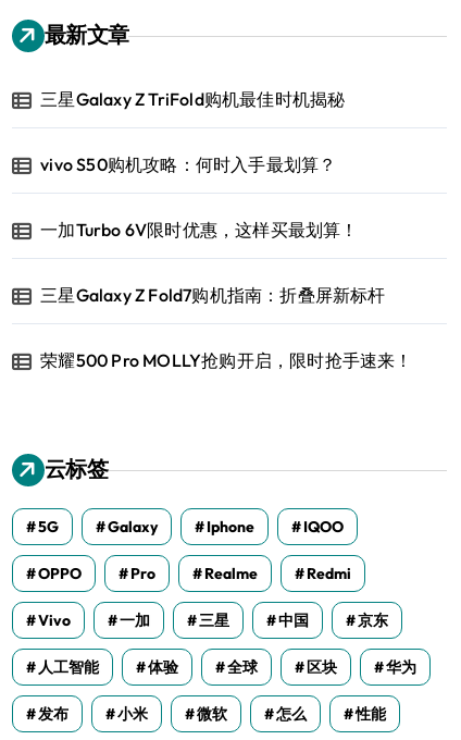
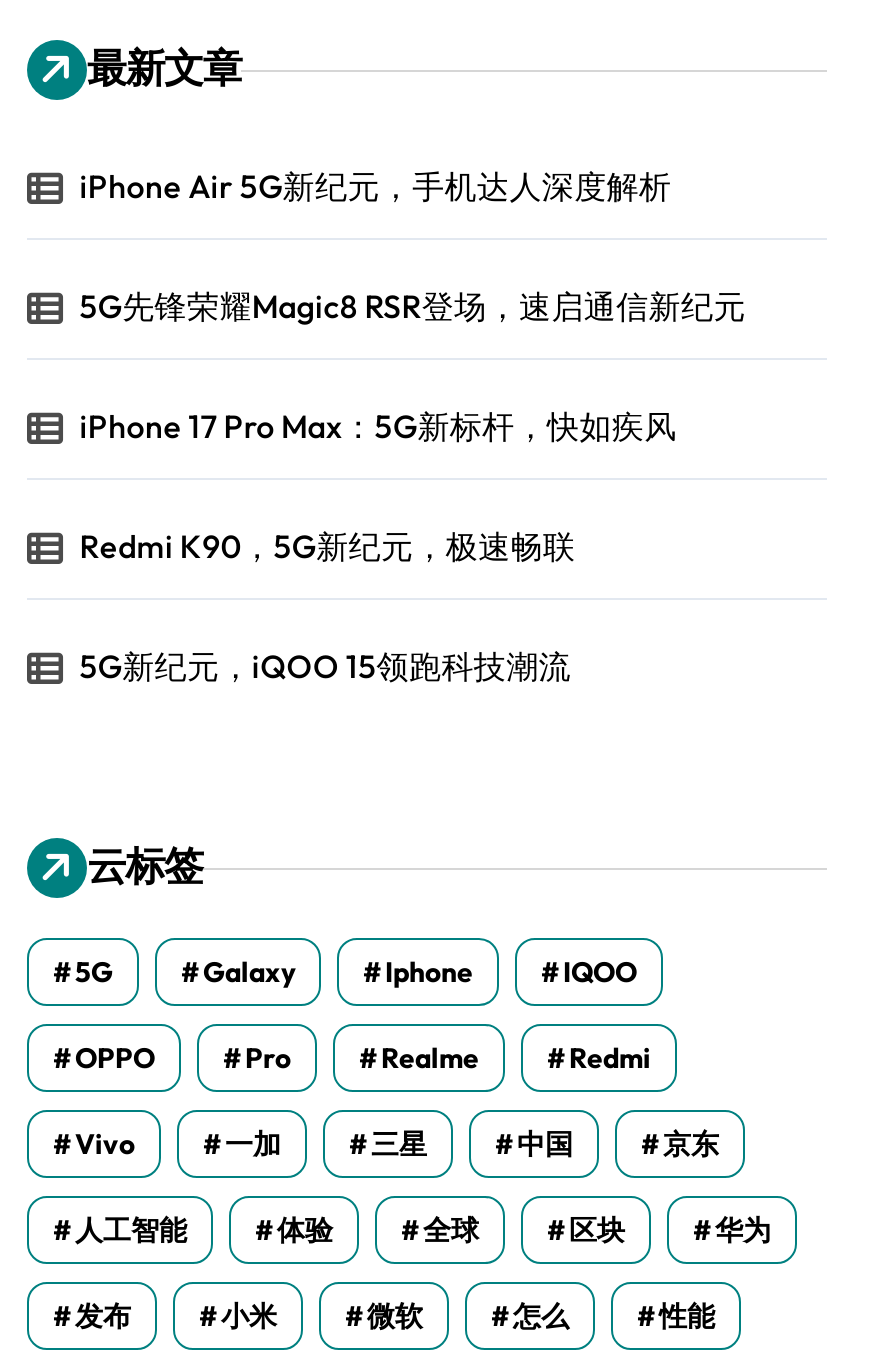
[40,88,345,110] 三星Galaxy Z TriFold购机最佳时机揭秘 -> [79,166,671,206] iPhone Air 5G新纪元，手机达人深度解析
[40,154,336,175] vivo S50购机攻略：何时入手最划算？ -> [79,286,746,326] 5G先锋荣耀Magic8 RSR登场，速启通信新纪元
[40,219,358,241] 一加Turbo 6V限时优惠，这样买最划算！ -> [79,406,677,446] iPhone 17 Pro Max：5G新标杆，快如疾风
[40,284,386,306] 三星Galaxy Z Fold7购机指南：折叠屏新标杆 -> [79,526,575,566] Redmi K90，5G新纪元，极速畅联
[40,350,413,371] 荣耀500 Pro MOLLY抢购开启，限时抢手速来！ -> [79,646,571,686] 5G新纪元，iQOO 15领跑科技潮流

